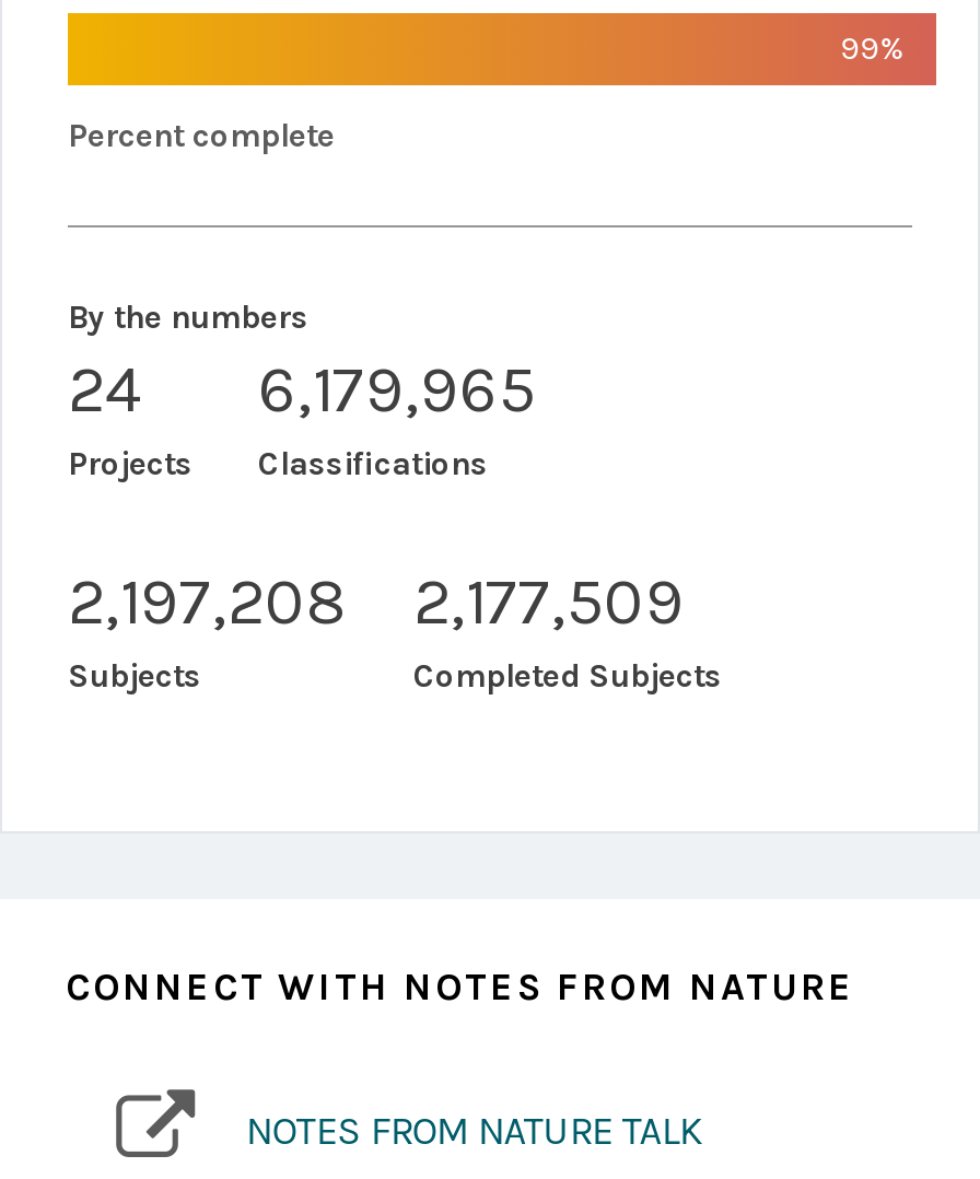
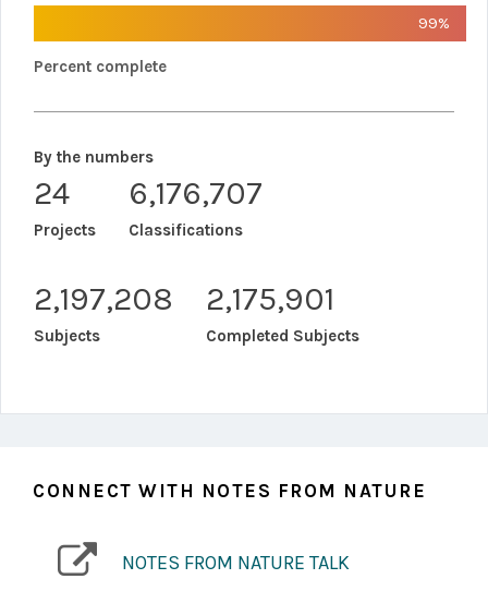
[68,349,536,428] 24 6,179,965 -> [34,173,263,212] 24 6,176,707
[68,561,685,640] 2,197,208 2,177,509 -> [34,279,334,318] 2,197,208 2,175,901

